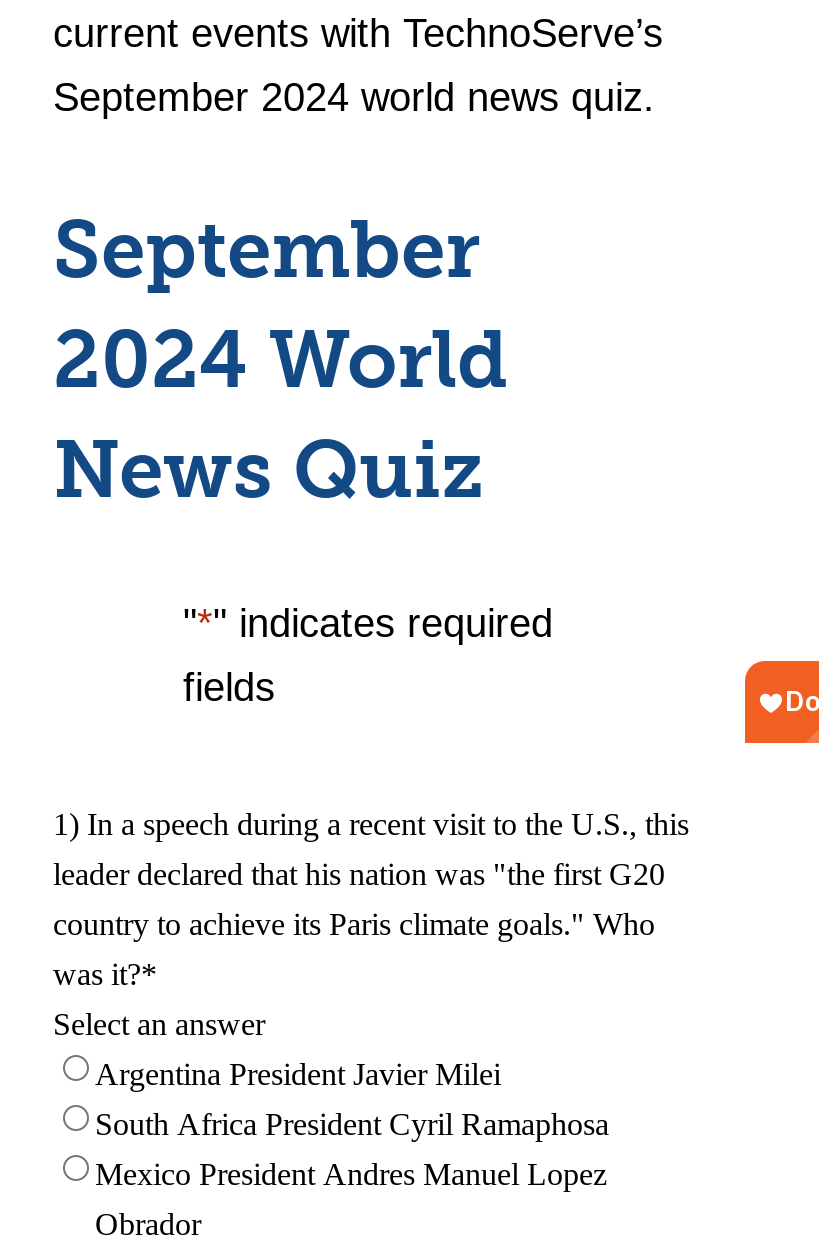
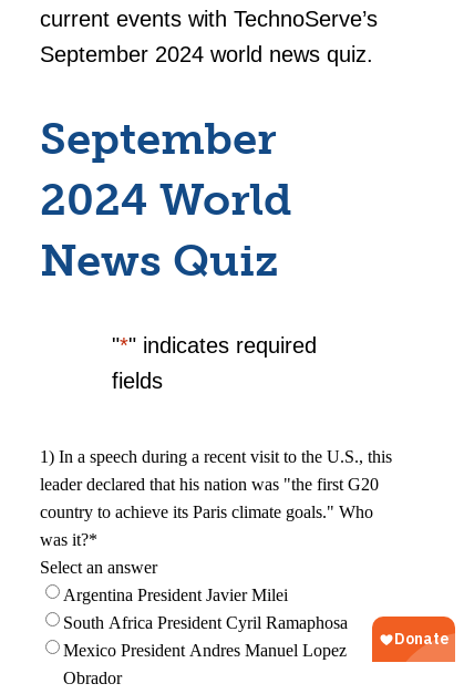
[743,659,813,745] [image] -> none
none -> [371,615,456,663] [image]

